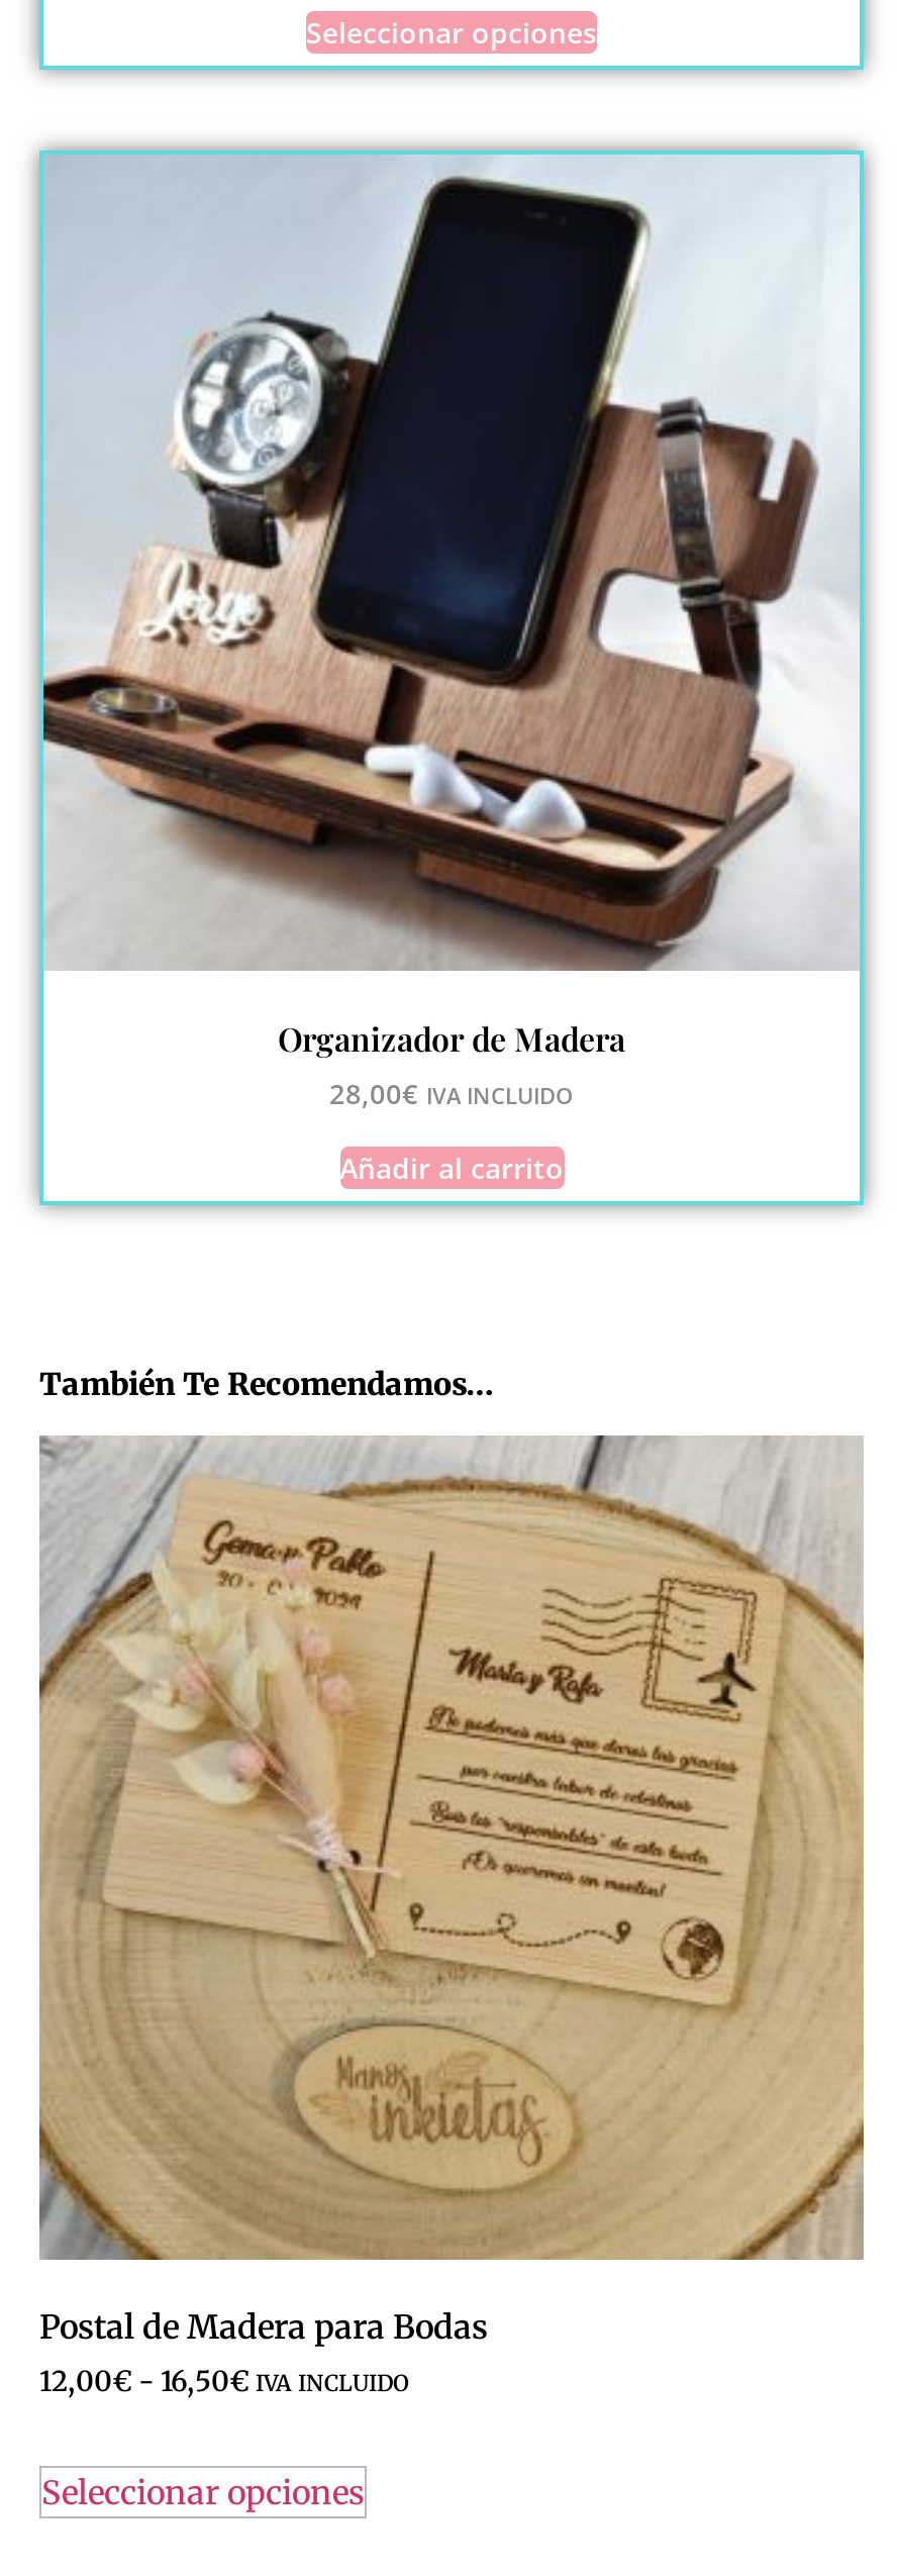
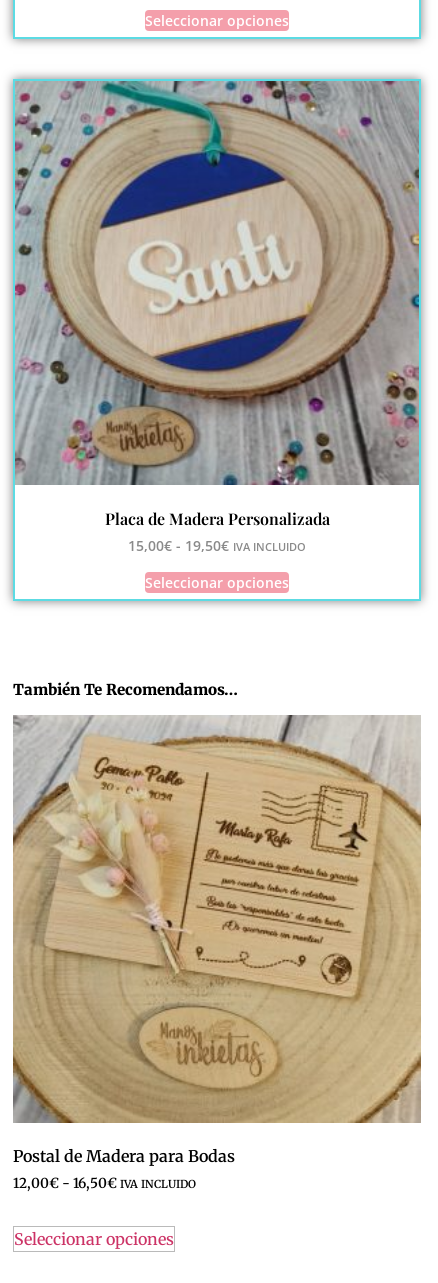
[41,154,860,1111] [image] | Organizador de Madera | 28,00€ IVA INCLUIDO -> [14,80,420,555] [image] | Placa de Madera Personalizada | 15,00€ - 19,50€ IVA INCLUIDO
[339,1148,564,1186] Añadir al carrito -> [145,573,289,592] Seleccionar opciones

